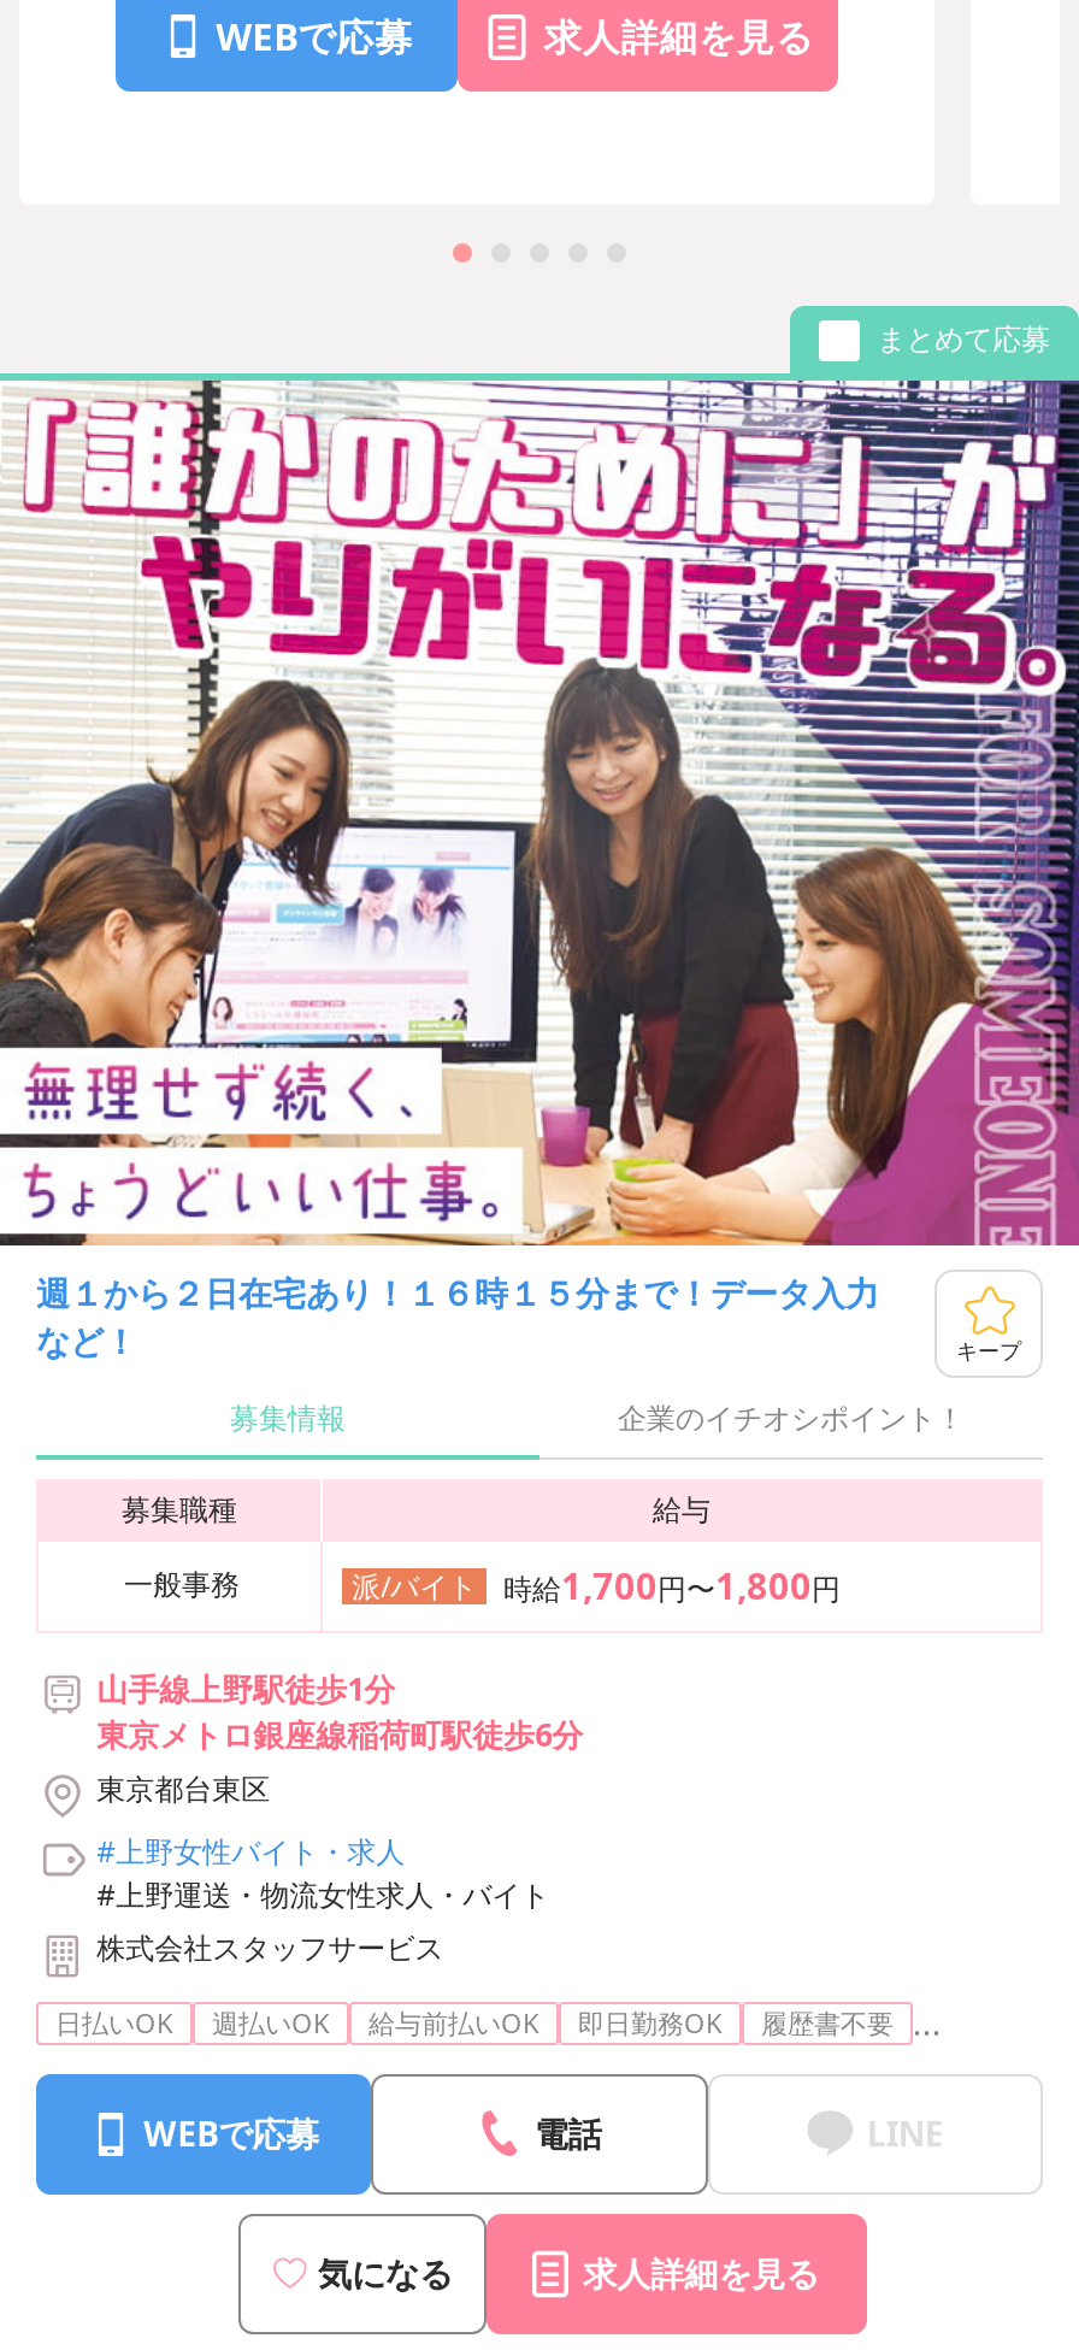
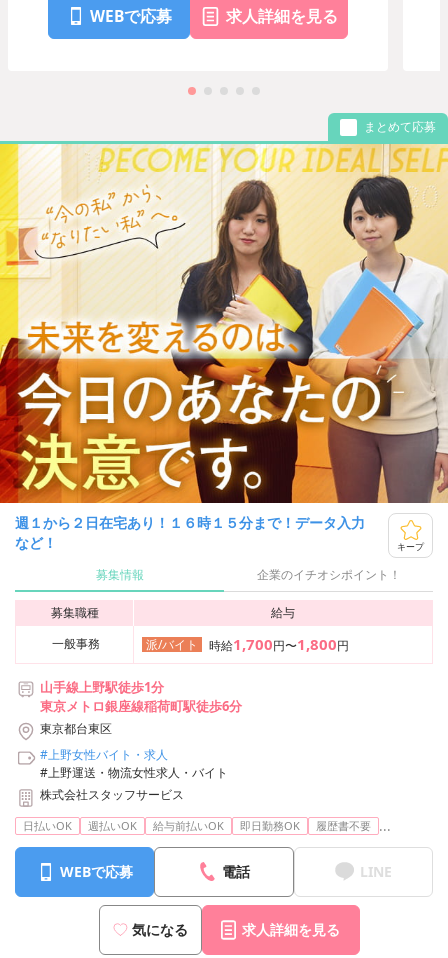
[7,378,1072,1248] [image] -> [3,143,445,504] [image]

